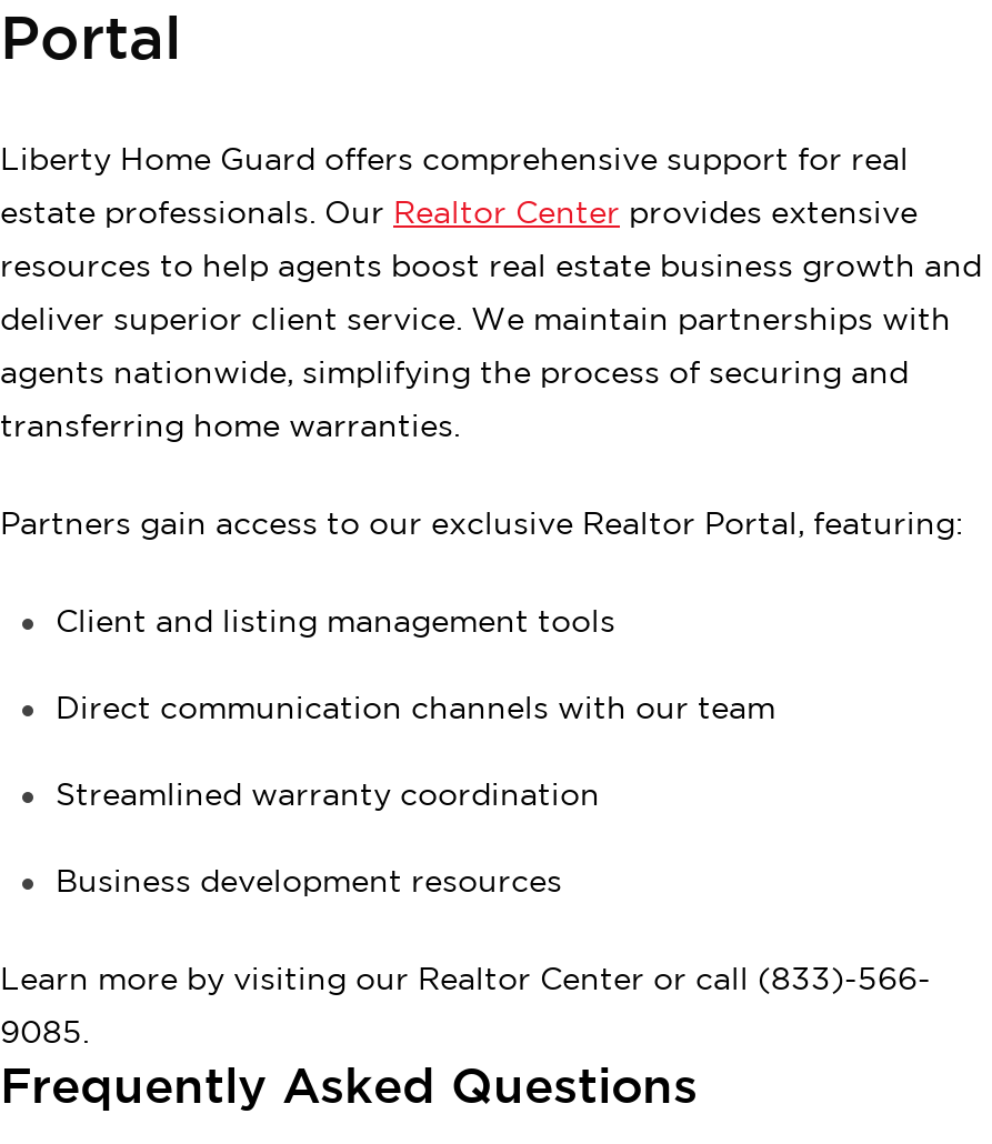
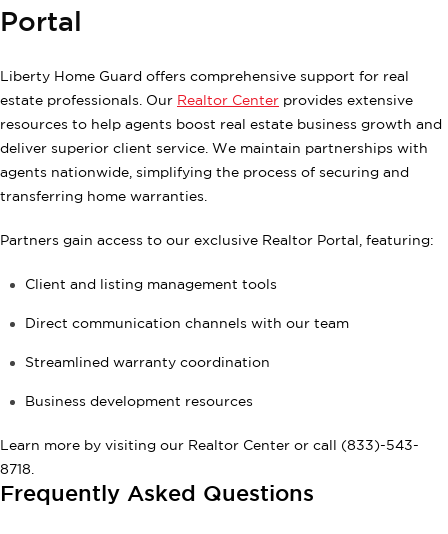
[0,968,931,995] Learn more by visiting our Realtor Center or call (833)-566- -> [0,440,419,452] Learn more by visiting our Realtor Center or call (833)-543-
[0,1022,89,1048] 9085. -> [0,464,34,476] 8718.

